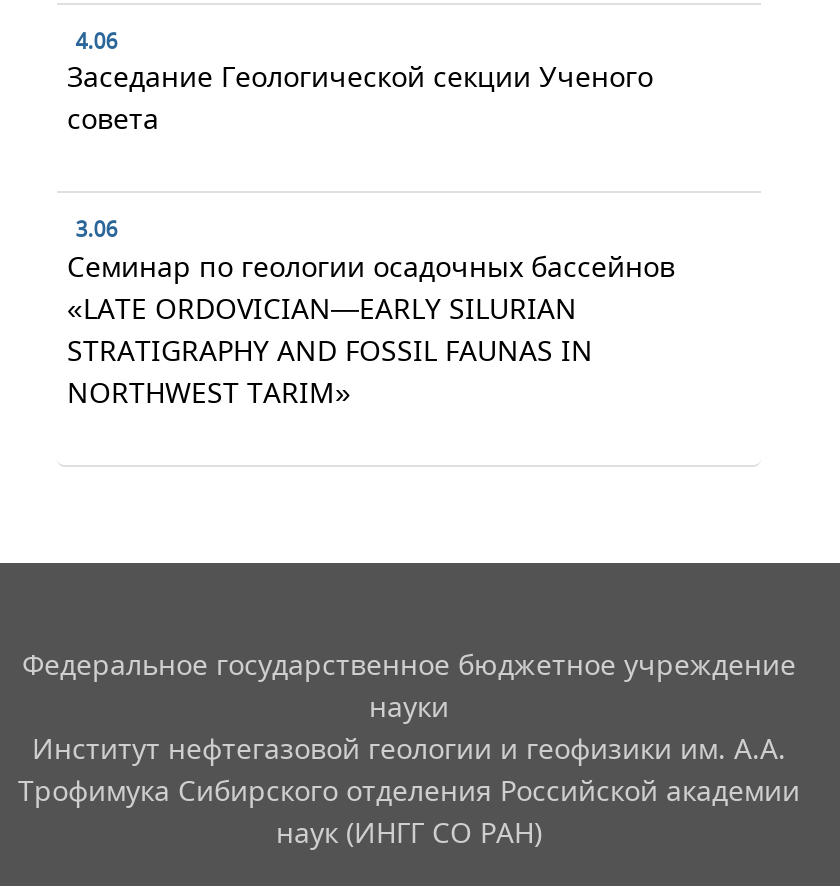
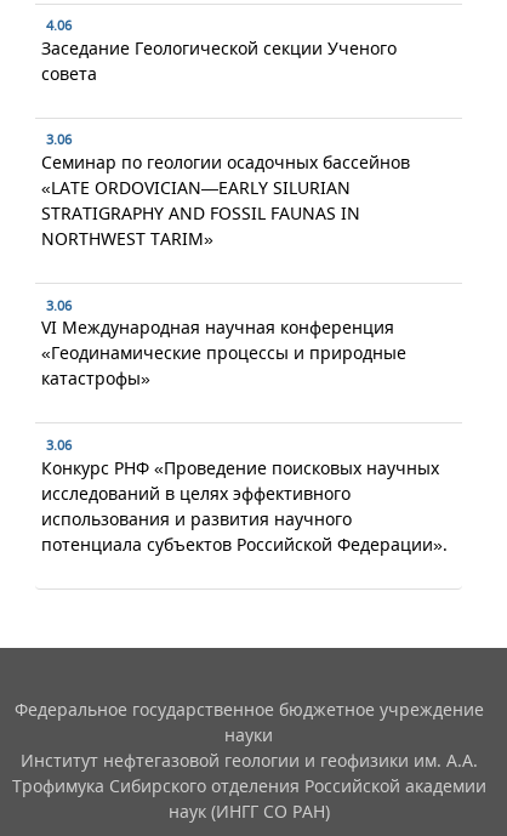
none -> [41,297,448,555] 3.06 | VI Международная научная конференция | «Геодинамические процессы и природные | катастрофы» | 3.06 | Конкурс РНФ «Проведение поисковых научных | исследований в целях эффективного | использования и развития научного | потенциала субъектов Российской Федерации».

